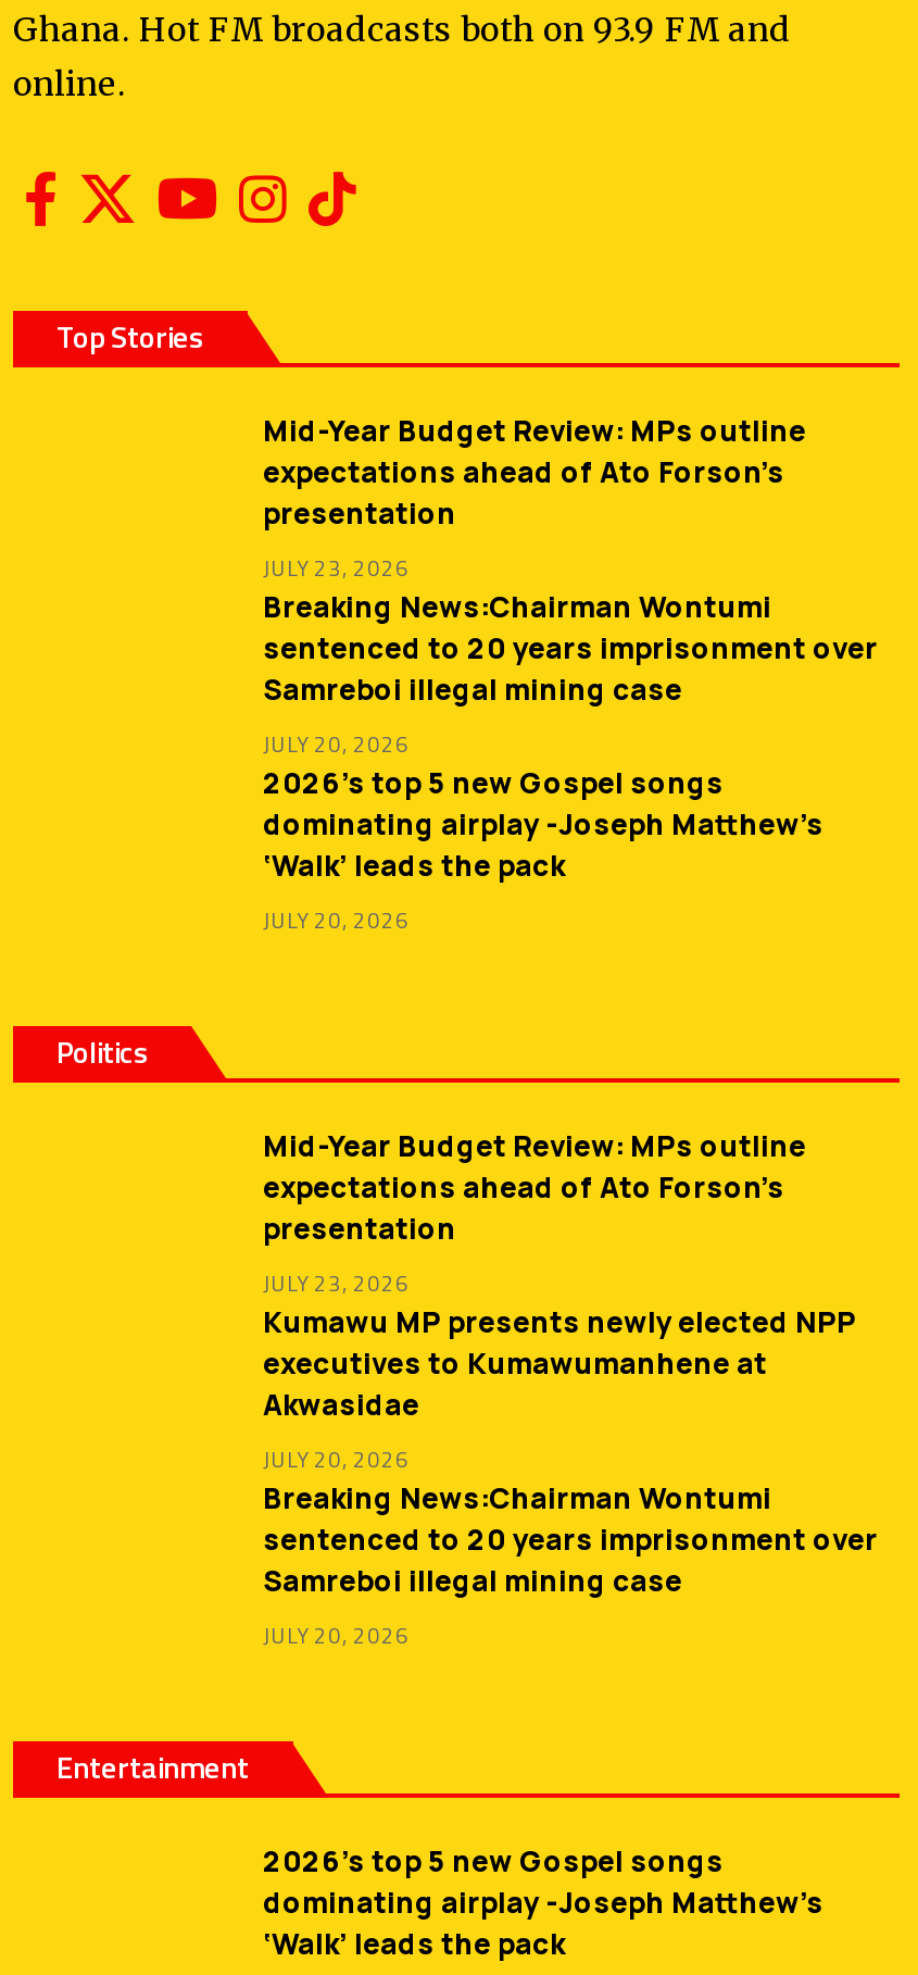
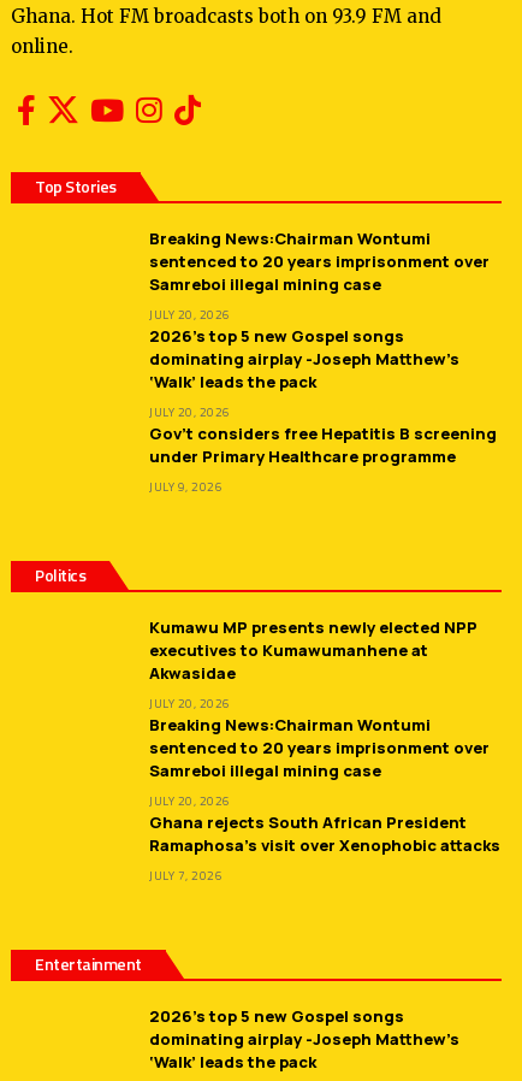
[263,411,806,585] Mid-Year Budget Review: MPs outline | expectations ahead of Ato Forson’s | presentation | JULY 23, 2026 -> none
moved [263,587,878,937] -> [149,228,490,422]: Breaking News:Chairman Wontumi | sentenced to 20 years imprisonment over | Samreboi illegal mining case | JULY 20, 2026 | 2026’s top 5 new Gospel songs | dominating airplay -Joseph Matthew’s | ‘Walk’ leads the pack | JULY 20, 2026
none -> [149,423,497,496] Gov’t considers free Hepatitis B screening | under Primary Healthcare programme | JULY 9, 2026
[263,1127,806,1300] Mid-Year Budget Review: MPs outline | expectations ahead of Ato Forson’s | presentation | JULY 23, 2026 -> none
moved [263,1303,878,1653] -> [149,617,490,810]: Kumawu MP presents newly elected NPP | executives to Kumawumanhene at | Akwasidae | JULY 20, 2026 | Breaking News:Chairman Wontumi | sentenced to 20 years imprisonment over | Samreboi illegal mining case | JULY 20, 2026
none -> [149,812,500,885] Ghana rejects South African President | Ramaphosa’s visit over Xenophobic attacks | JULY 7, 2026

